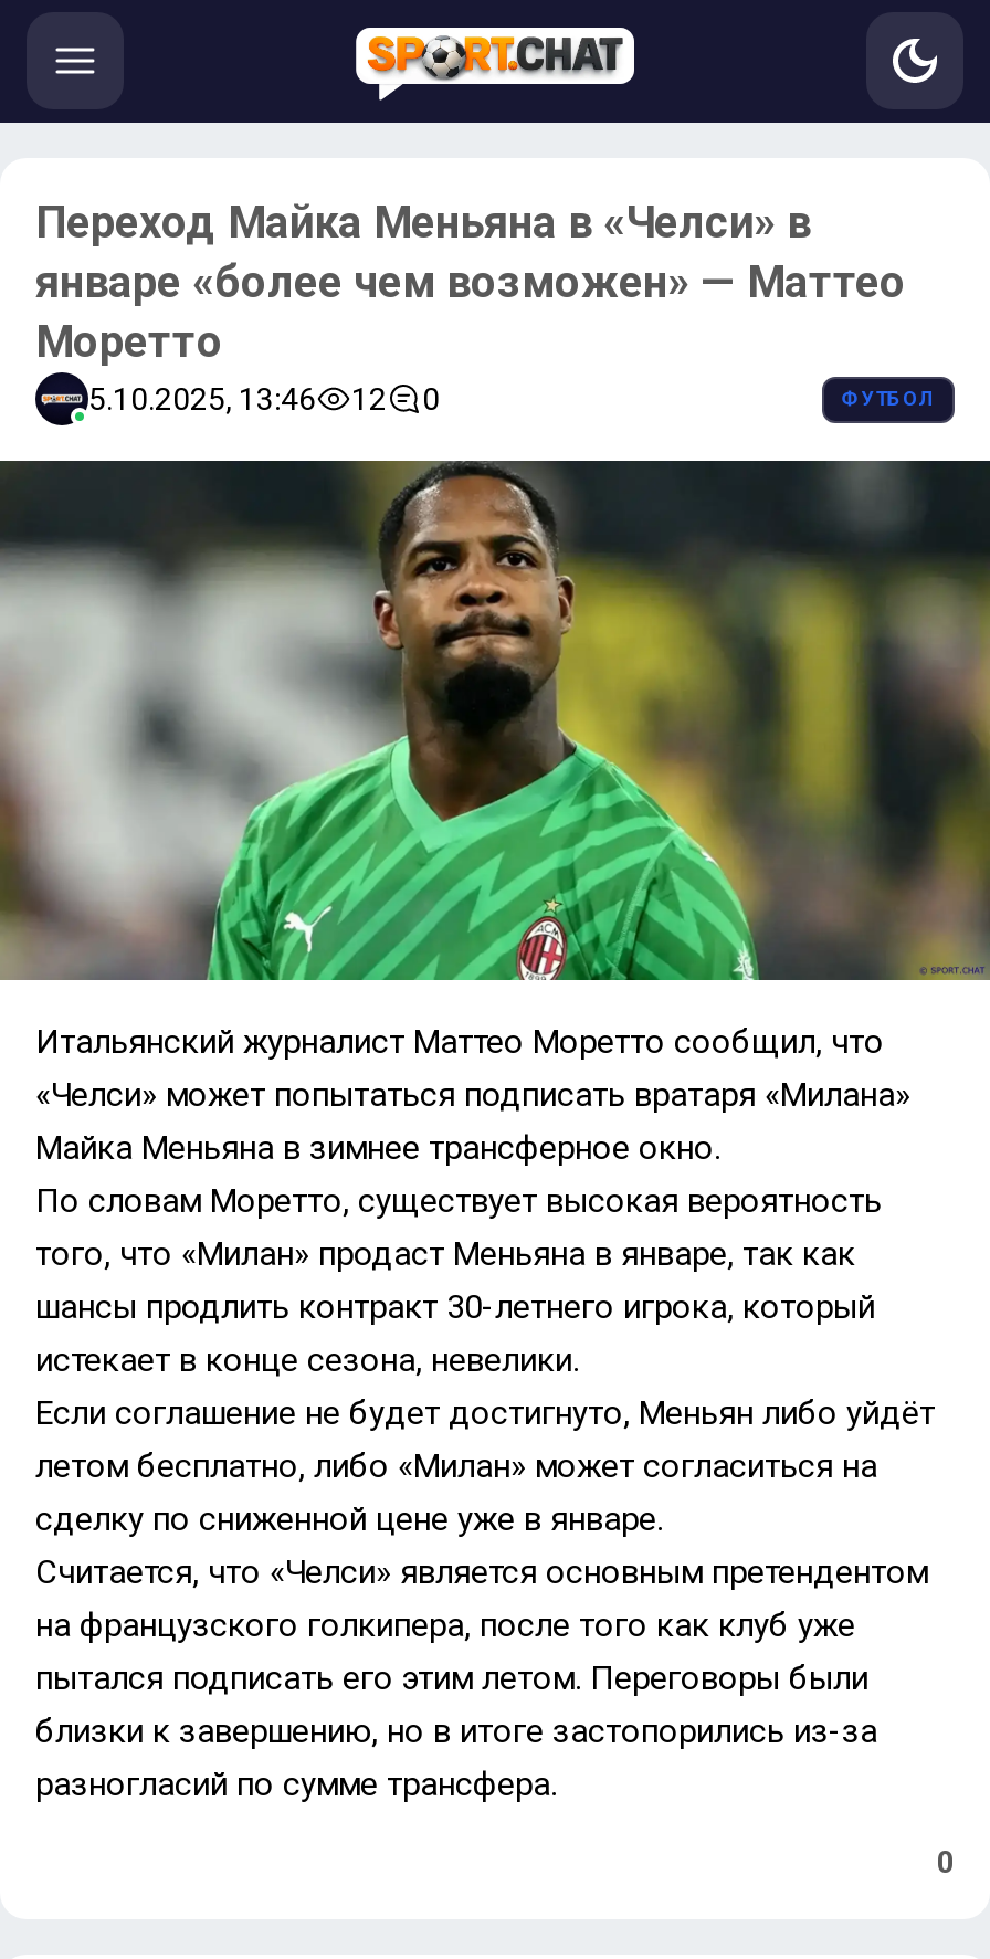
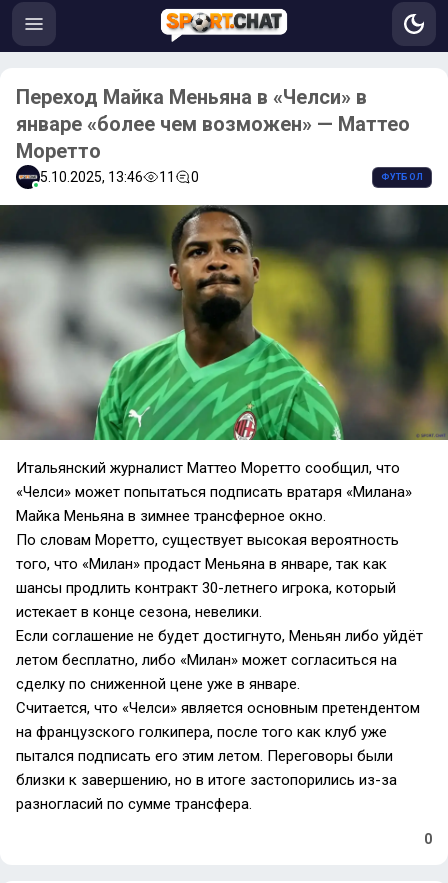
[88,381,440,417] 5.10.2025, 13:46 12 0 -> [40,169,199,185] 5.10.2025, 13:46 11 0

